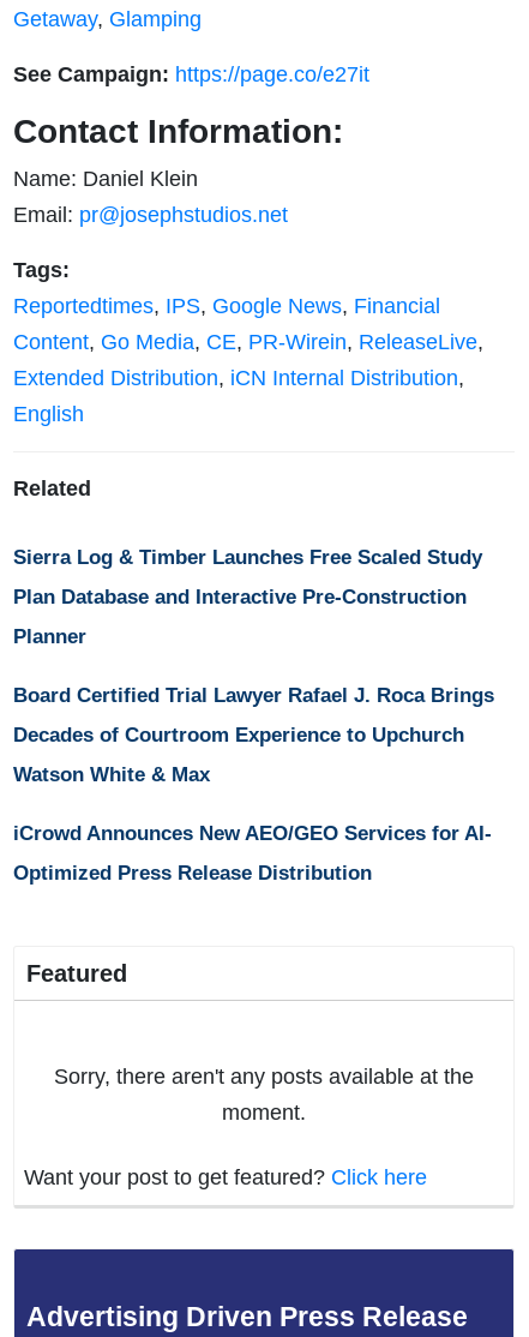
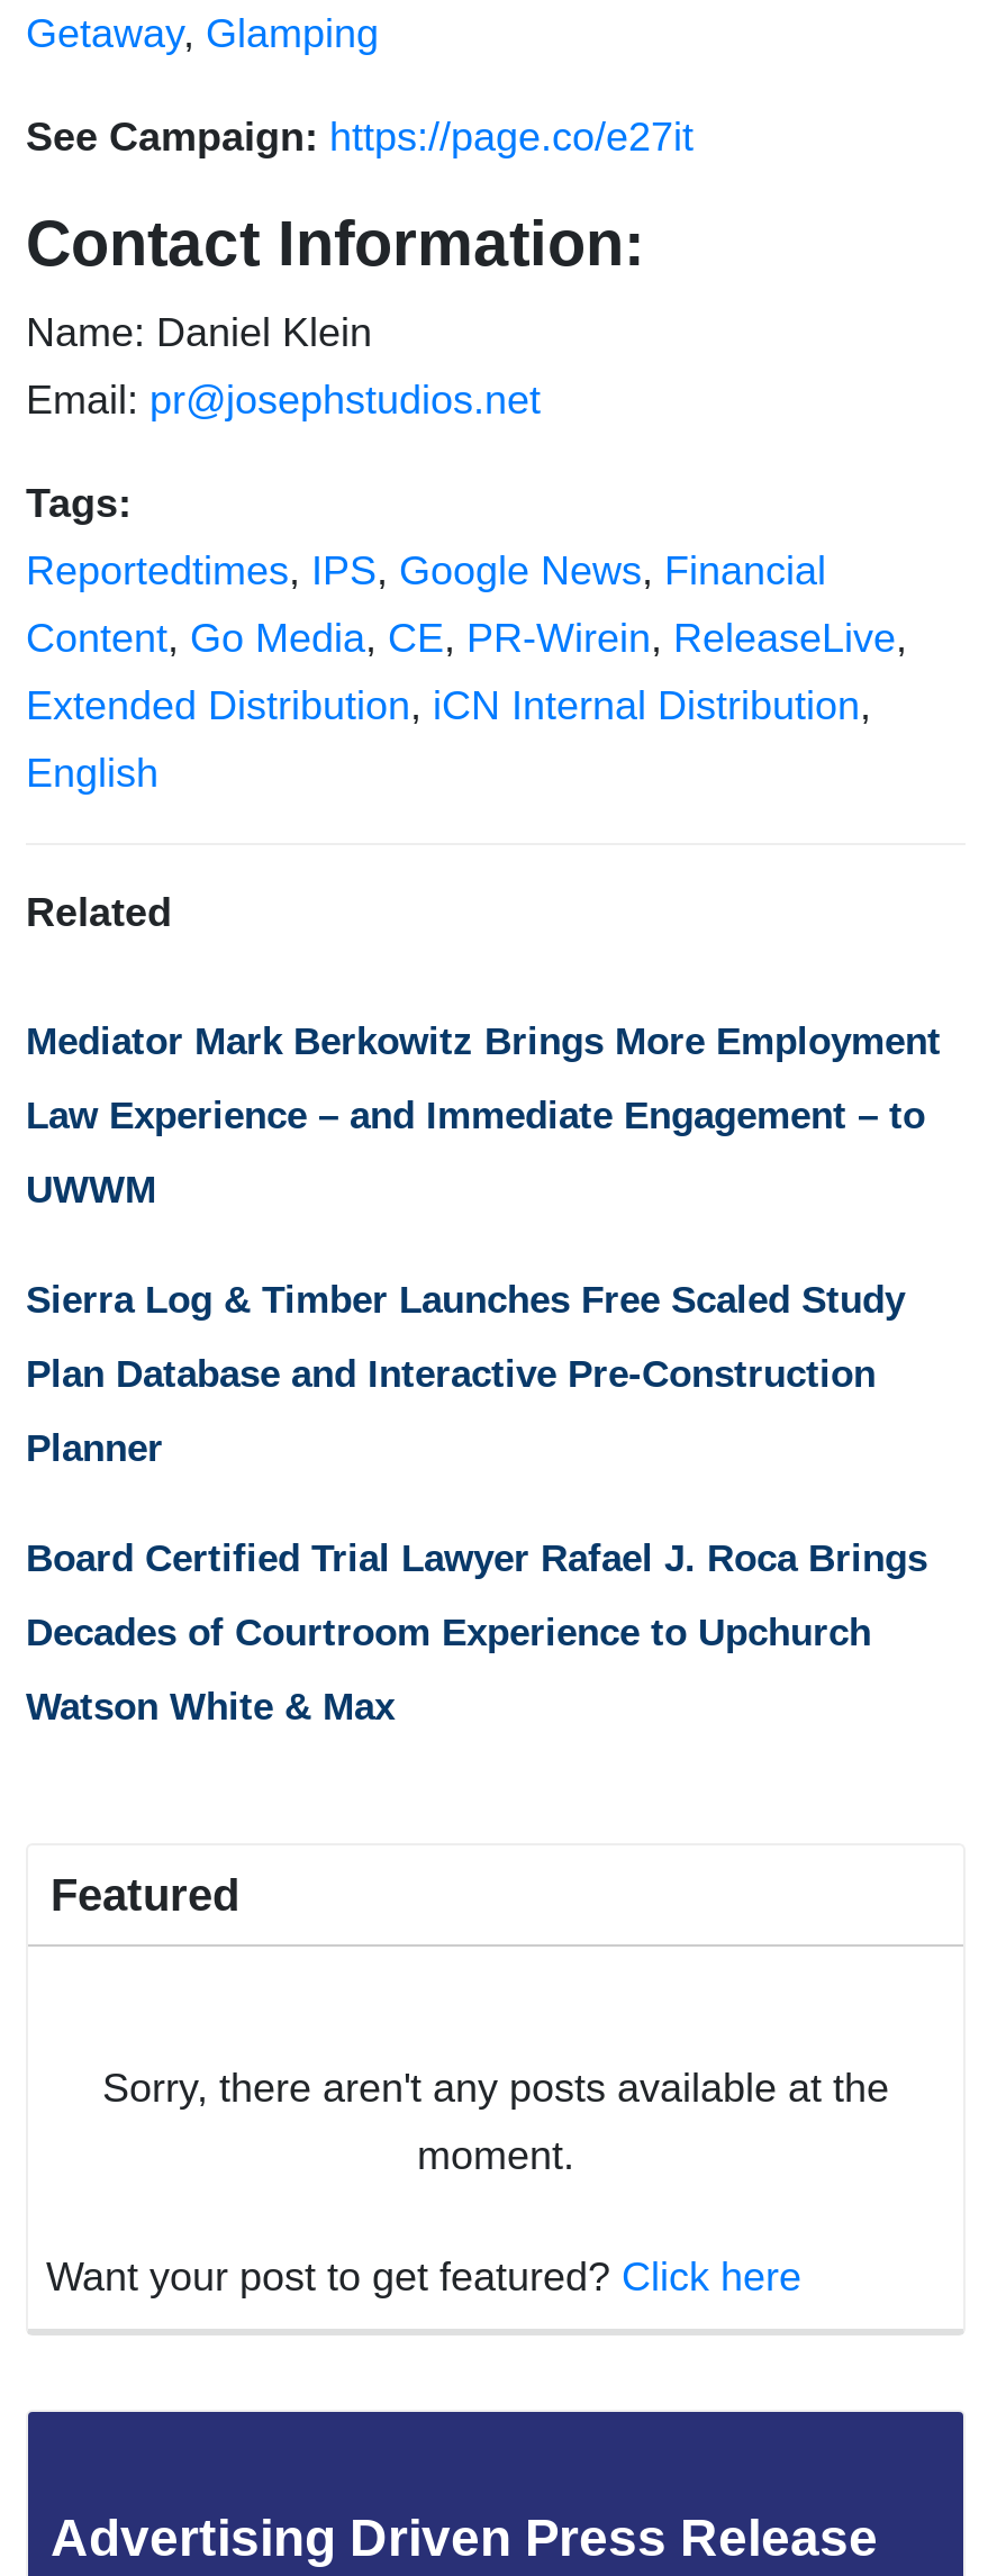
none -> [26,1020,941,1211] Mediator Mark Berkowitz Brings More Employment | Law Experience – and Immediate Engagement – to | UWWM
moved [13,546,494,786] -> [26,1278,927,1728]: Sierra Log & Timber Launches Free Scaled Study | Plan Database and Interactive Pre-Construction | Planner | Board Certified Trial Lawyer Rafael J. Roca Brings | Decades of Courtroom Experience to Upchurch | Watson White & Max
[13,822,492,884] iCrowd Announces New AEO/GEO Services for AI- | Optimized Press Release Distribution -> none

